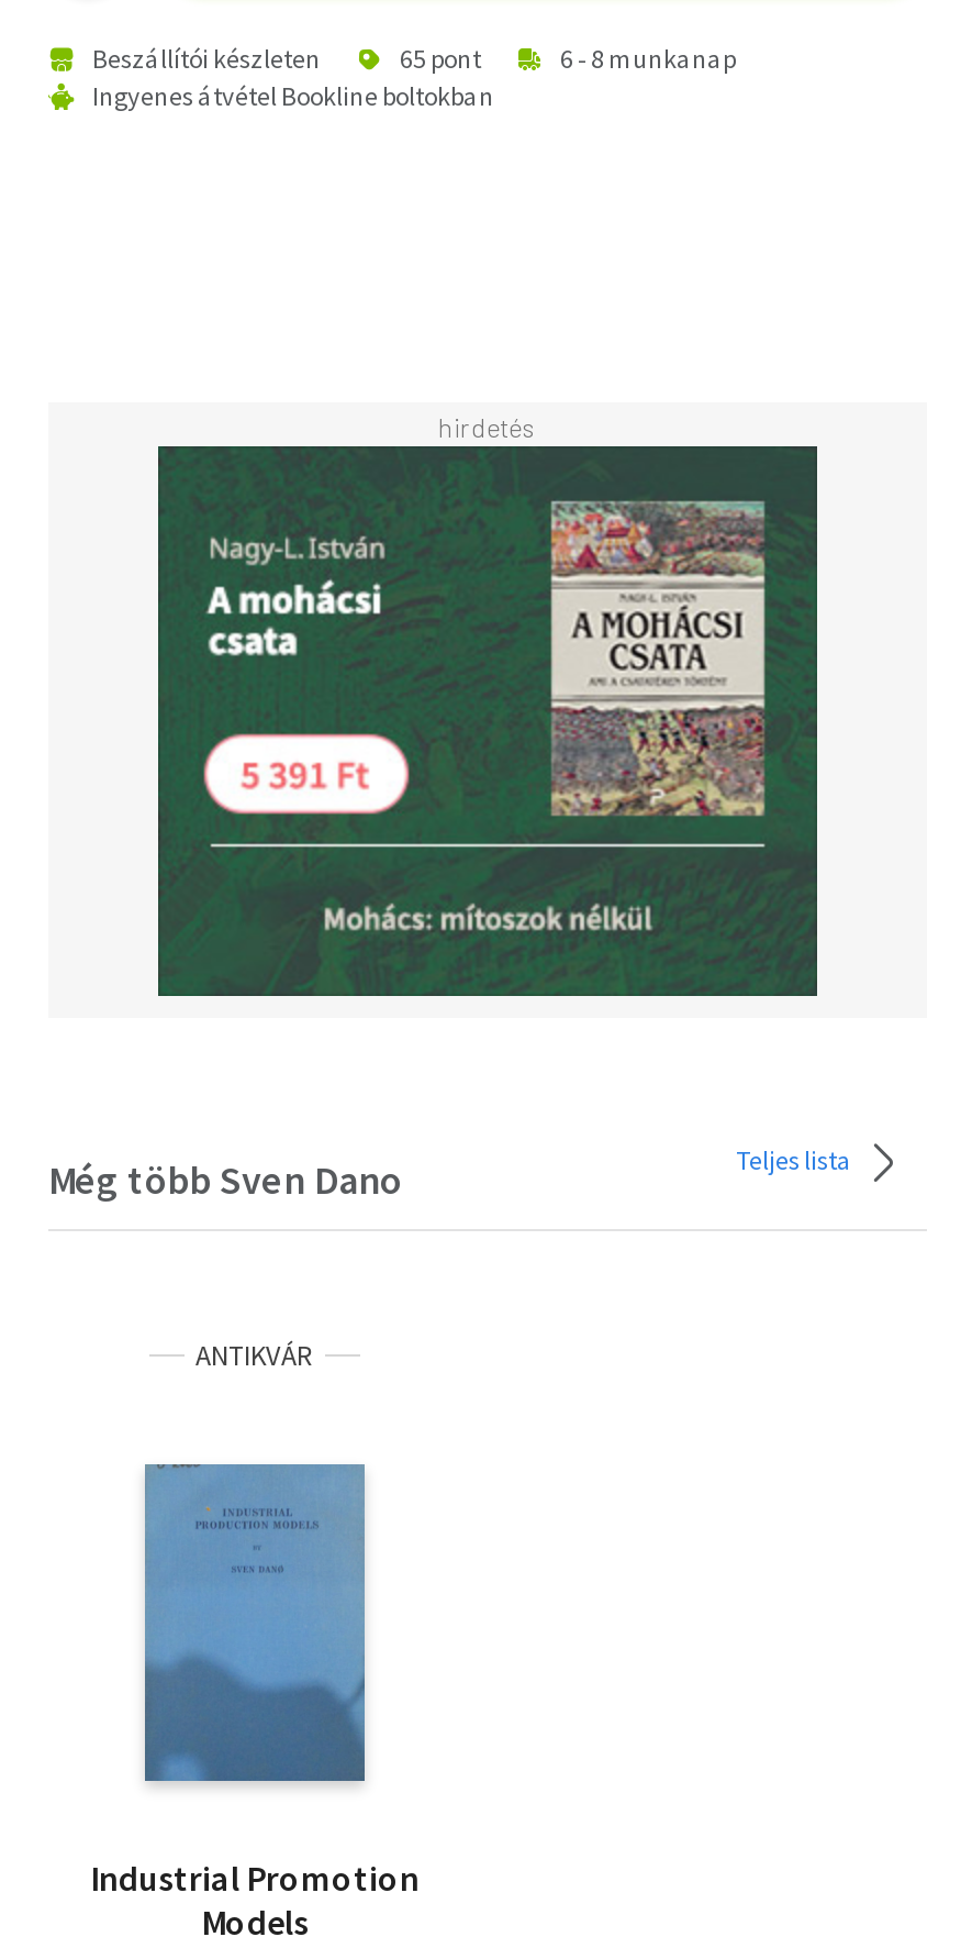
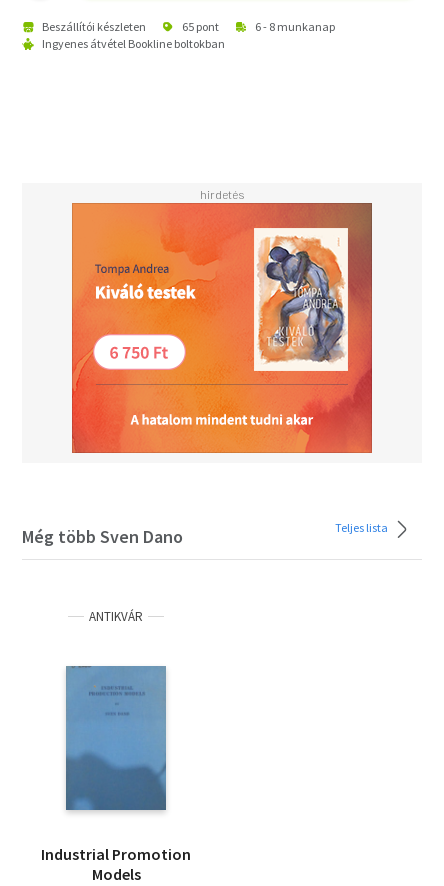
[156,444,819,998] [image] -> [71,202,373,454] [image]

